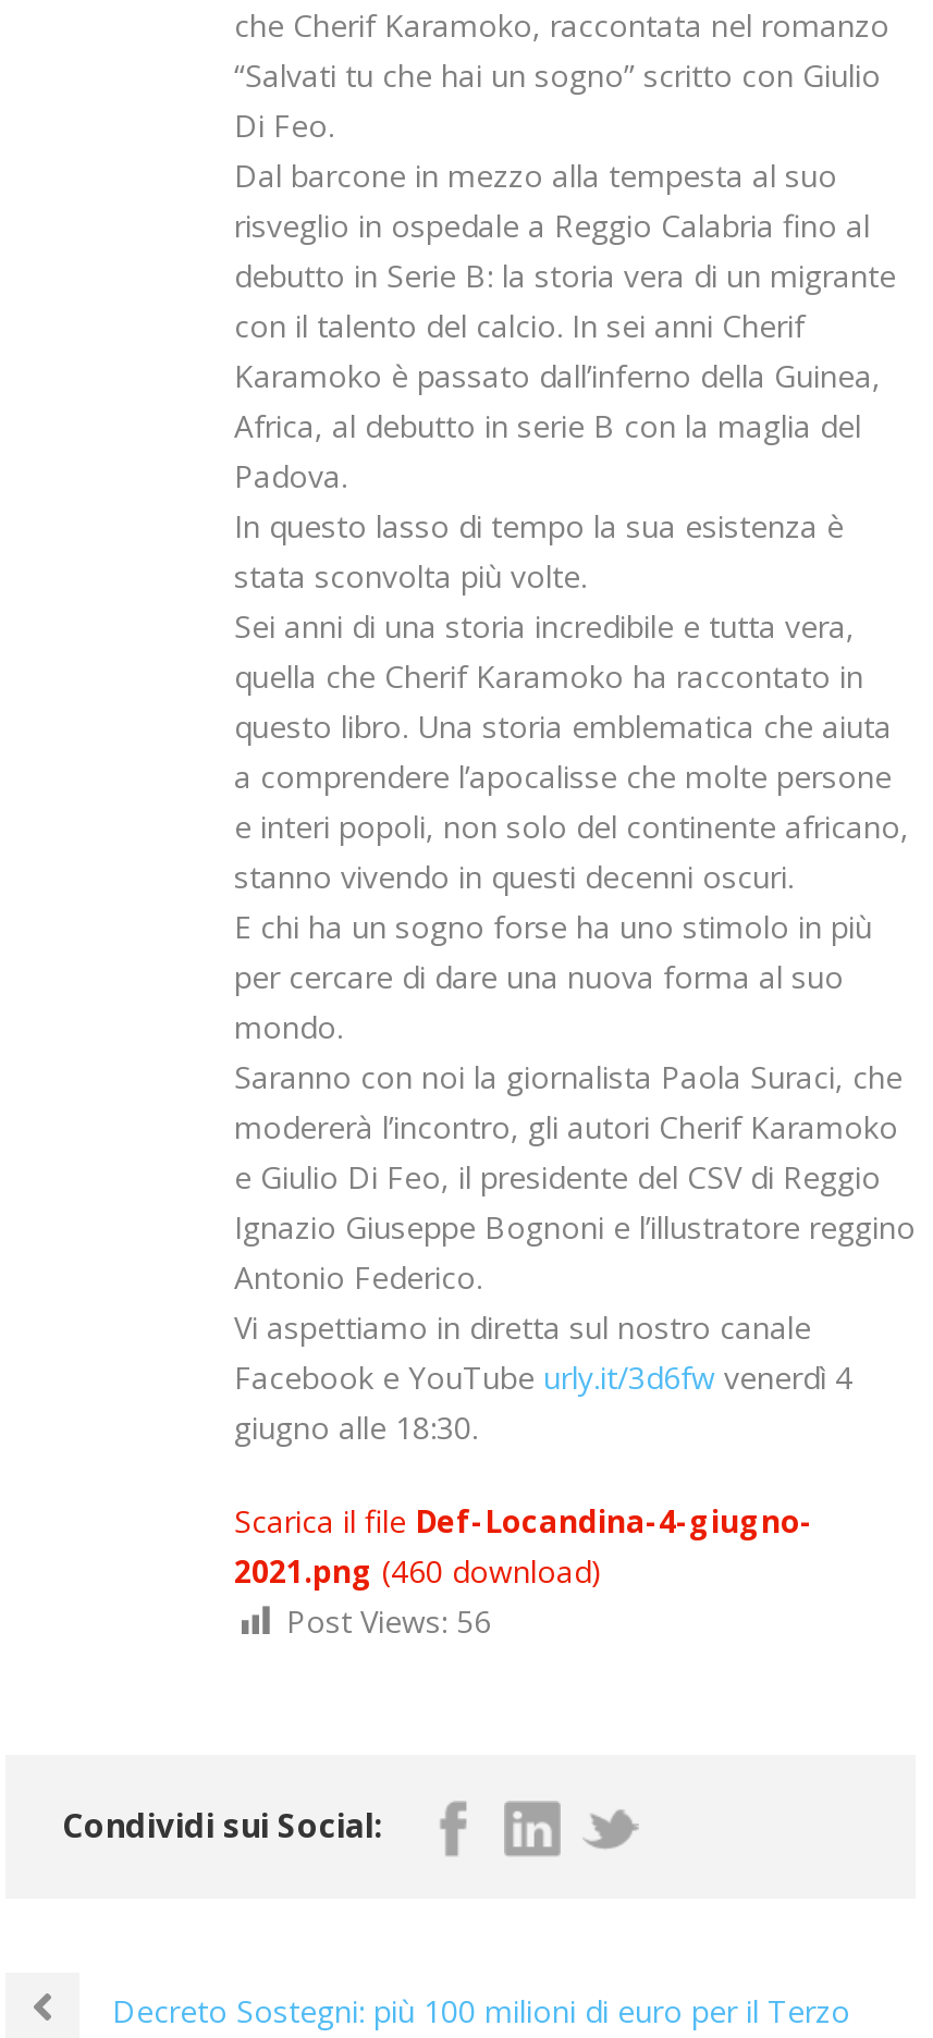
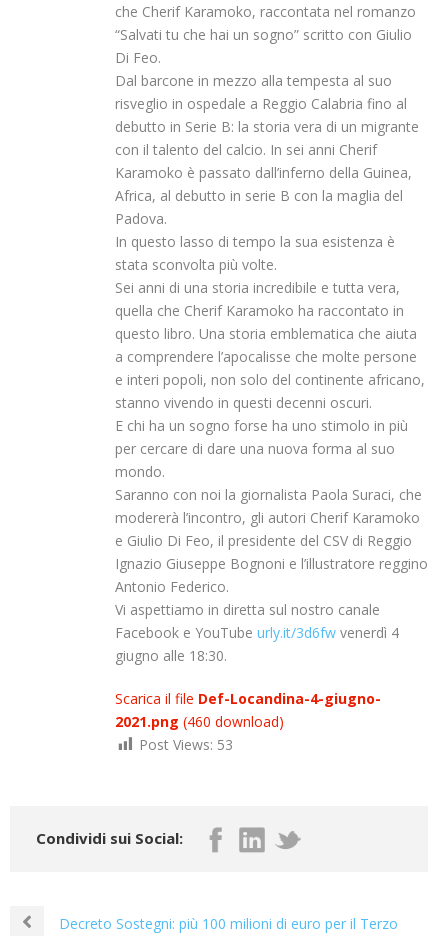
[286,1600,491,1642] Post Views: 56 -> [139,735,233,754] Post Views: 53

